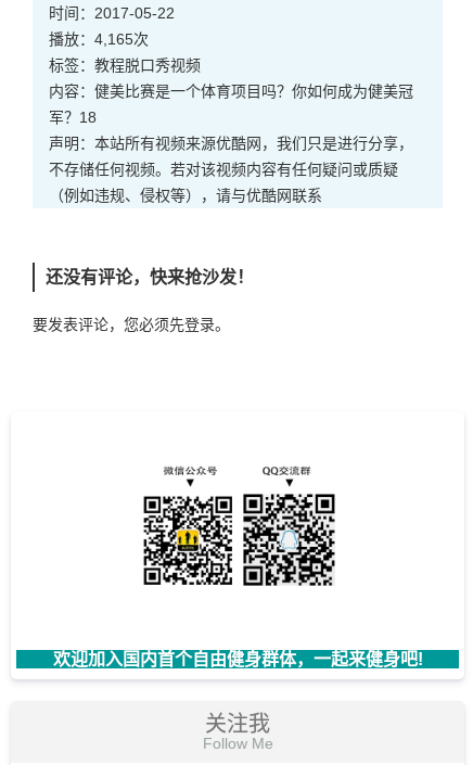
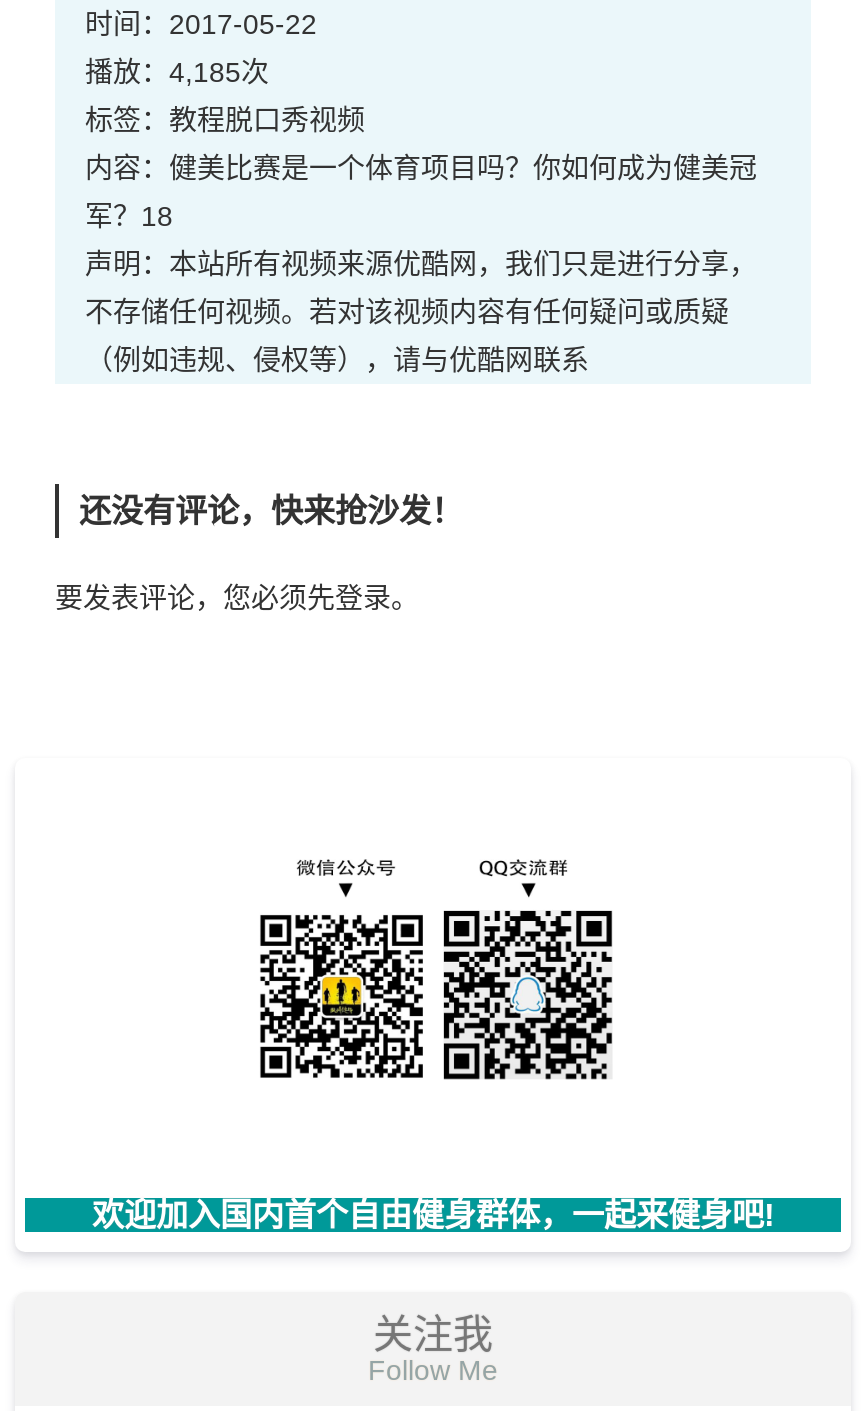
[49,31,149,48] 播放：4,165次 -> [85,57,269,89] 播放：4,185次

